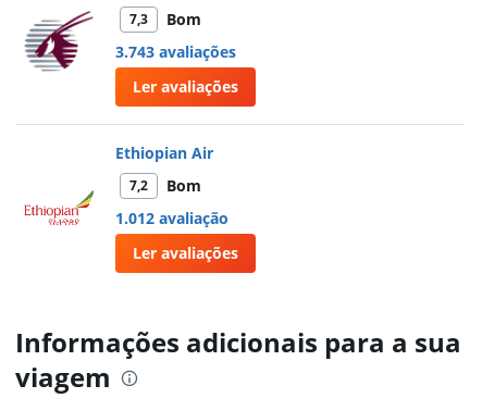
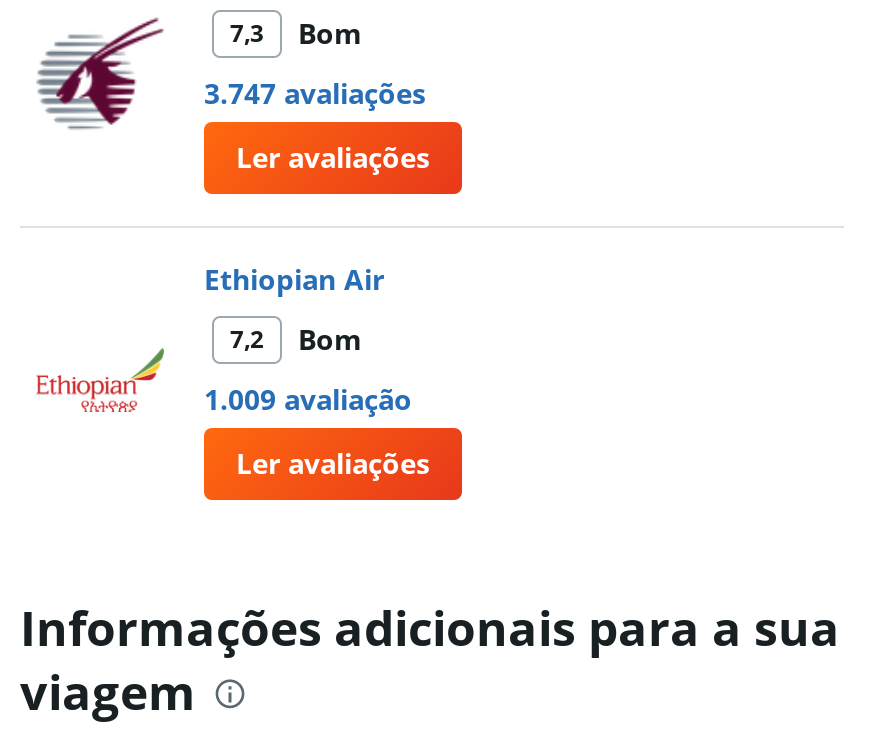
[115,41,236,62] 3.743 avaliações -> [204,74,426,112] 3.747 avaliações
[115,207,228,228] 1.012 avaliação -> [204,380,412,418] 1.009 avaliação

